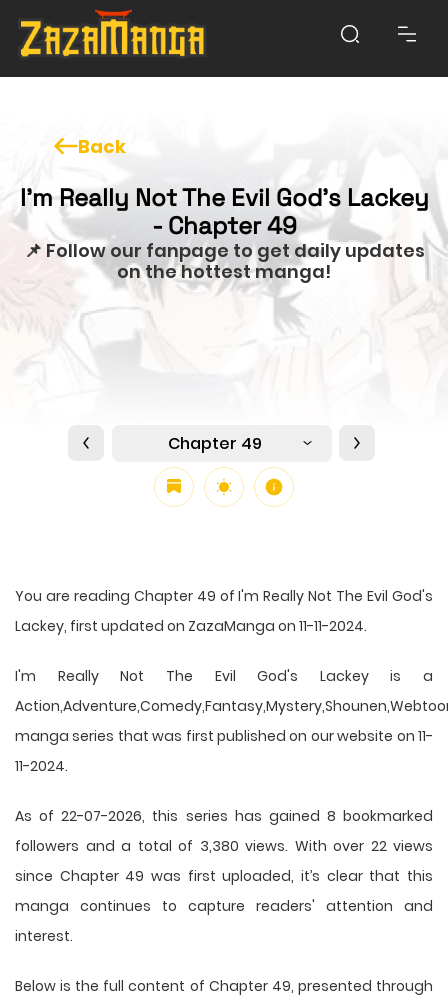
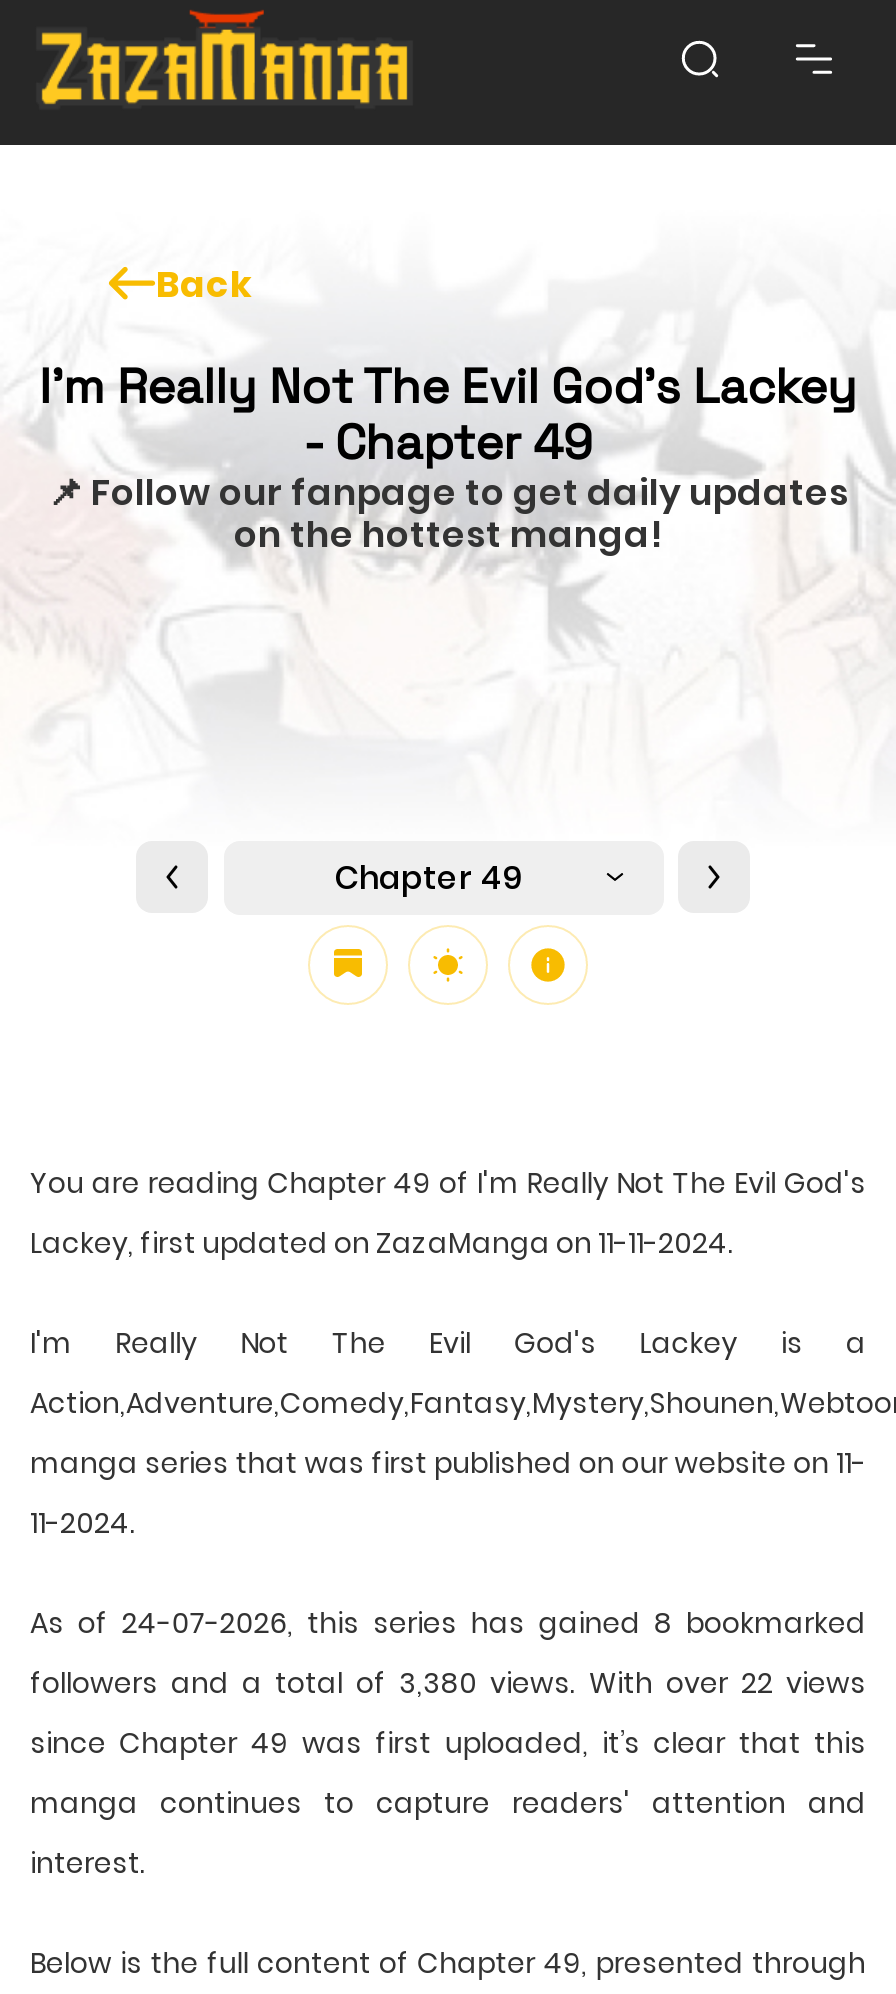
[15,806,433,826] As of 22-07-2026, this series has gained 8 bookmarked -> [30,1603,866,1643] As of 24-07-2026, this series has gained 8 bookmarked

